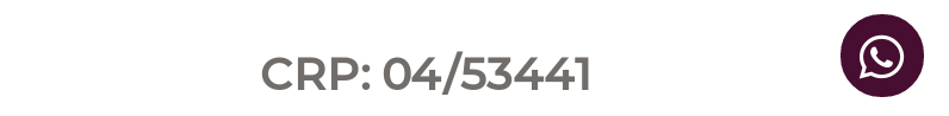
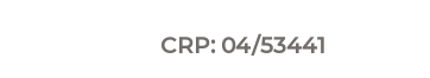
[838,12,926,99] [image] -> none

